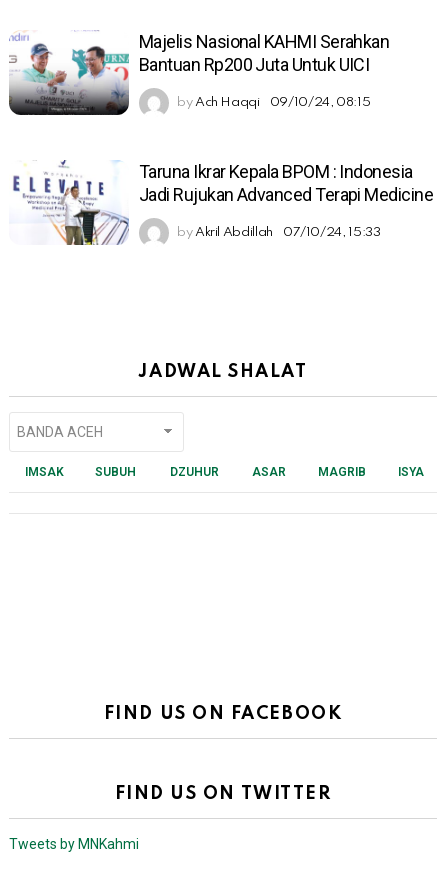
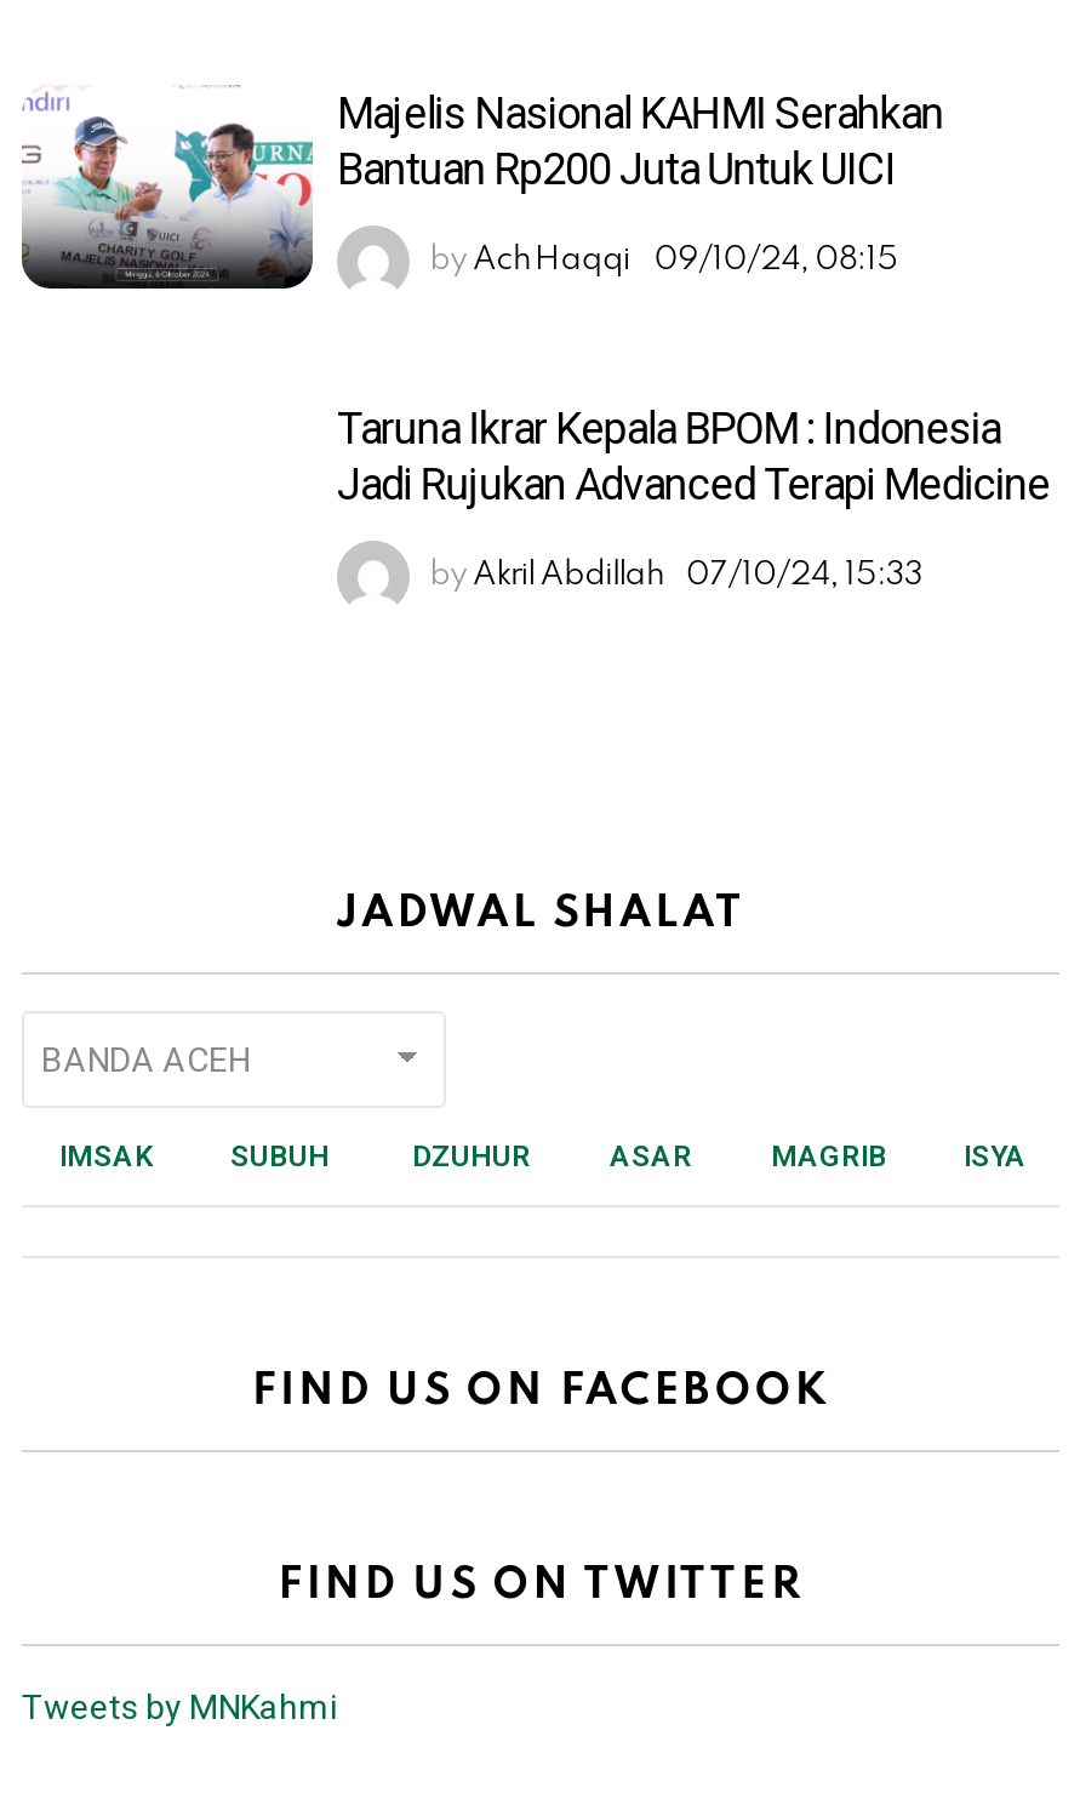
[12,159,130,246] [image] -> none

